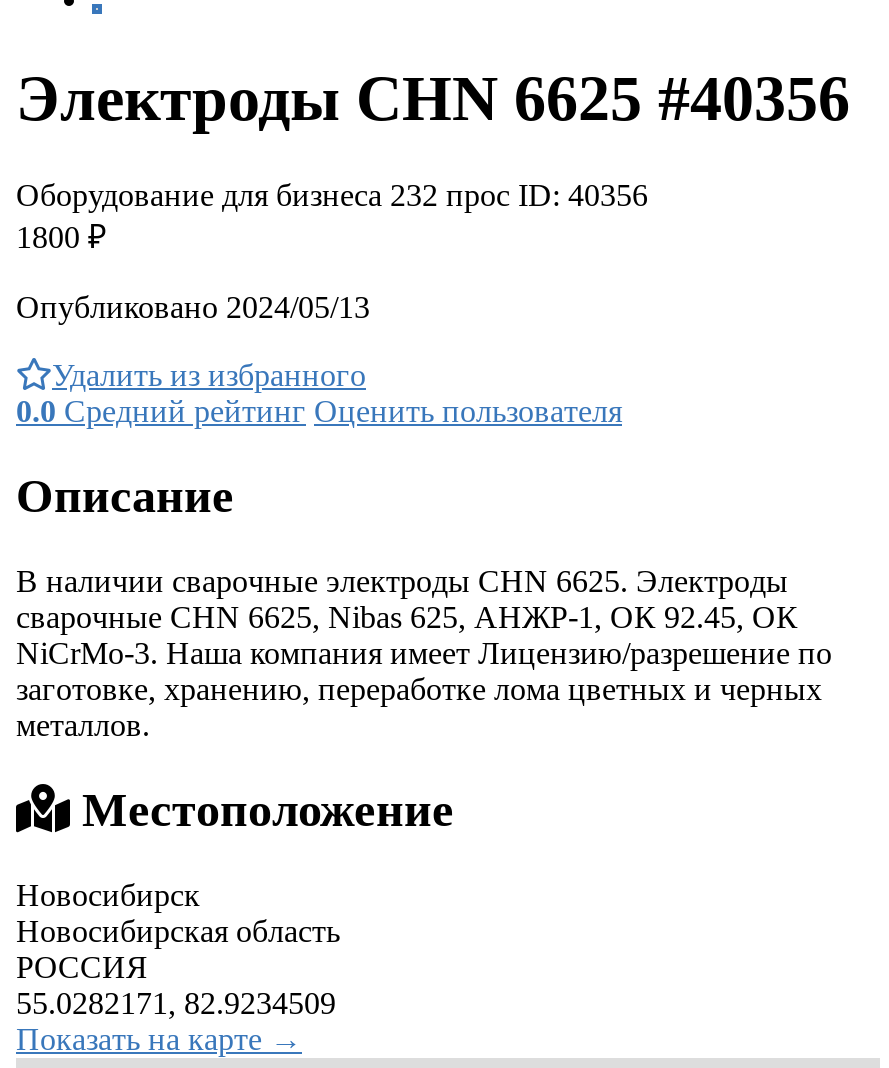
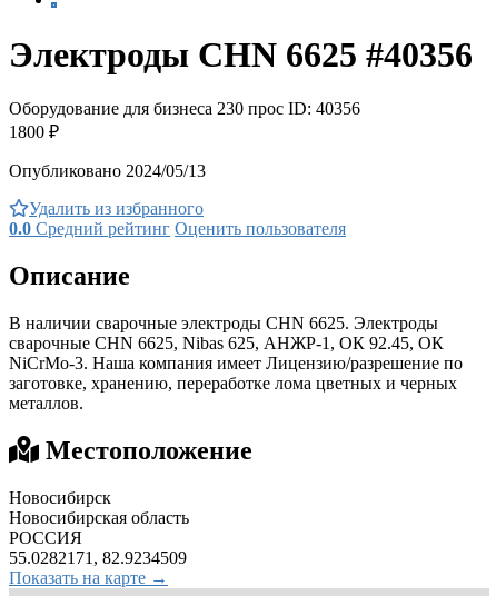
[16,178,648,212] Оборудование для бизнеса 232 прос ID: 40356 -> [9,99,360,118] Оборудование для бизнеса 230 прос ID: 40356

